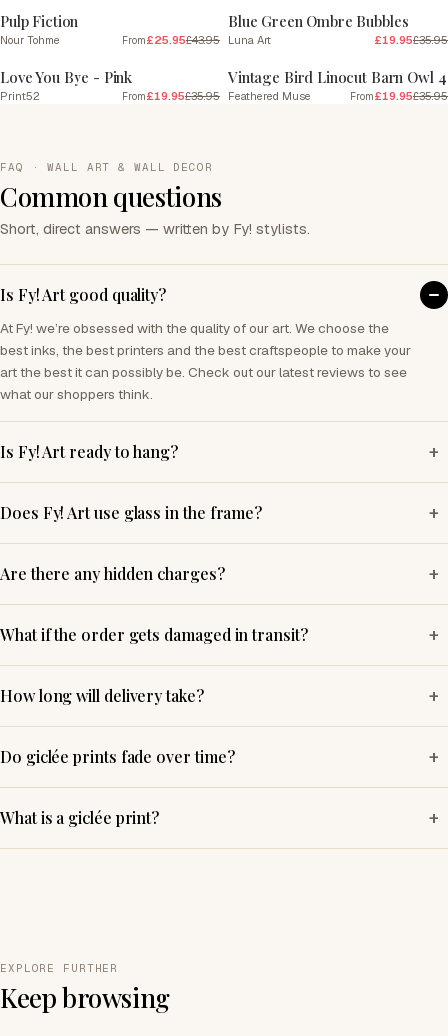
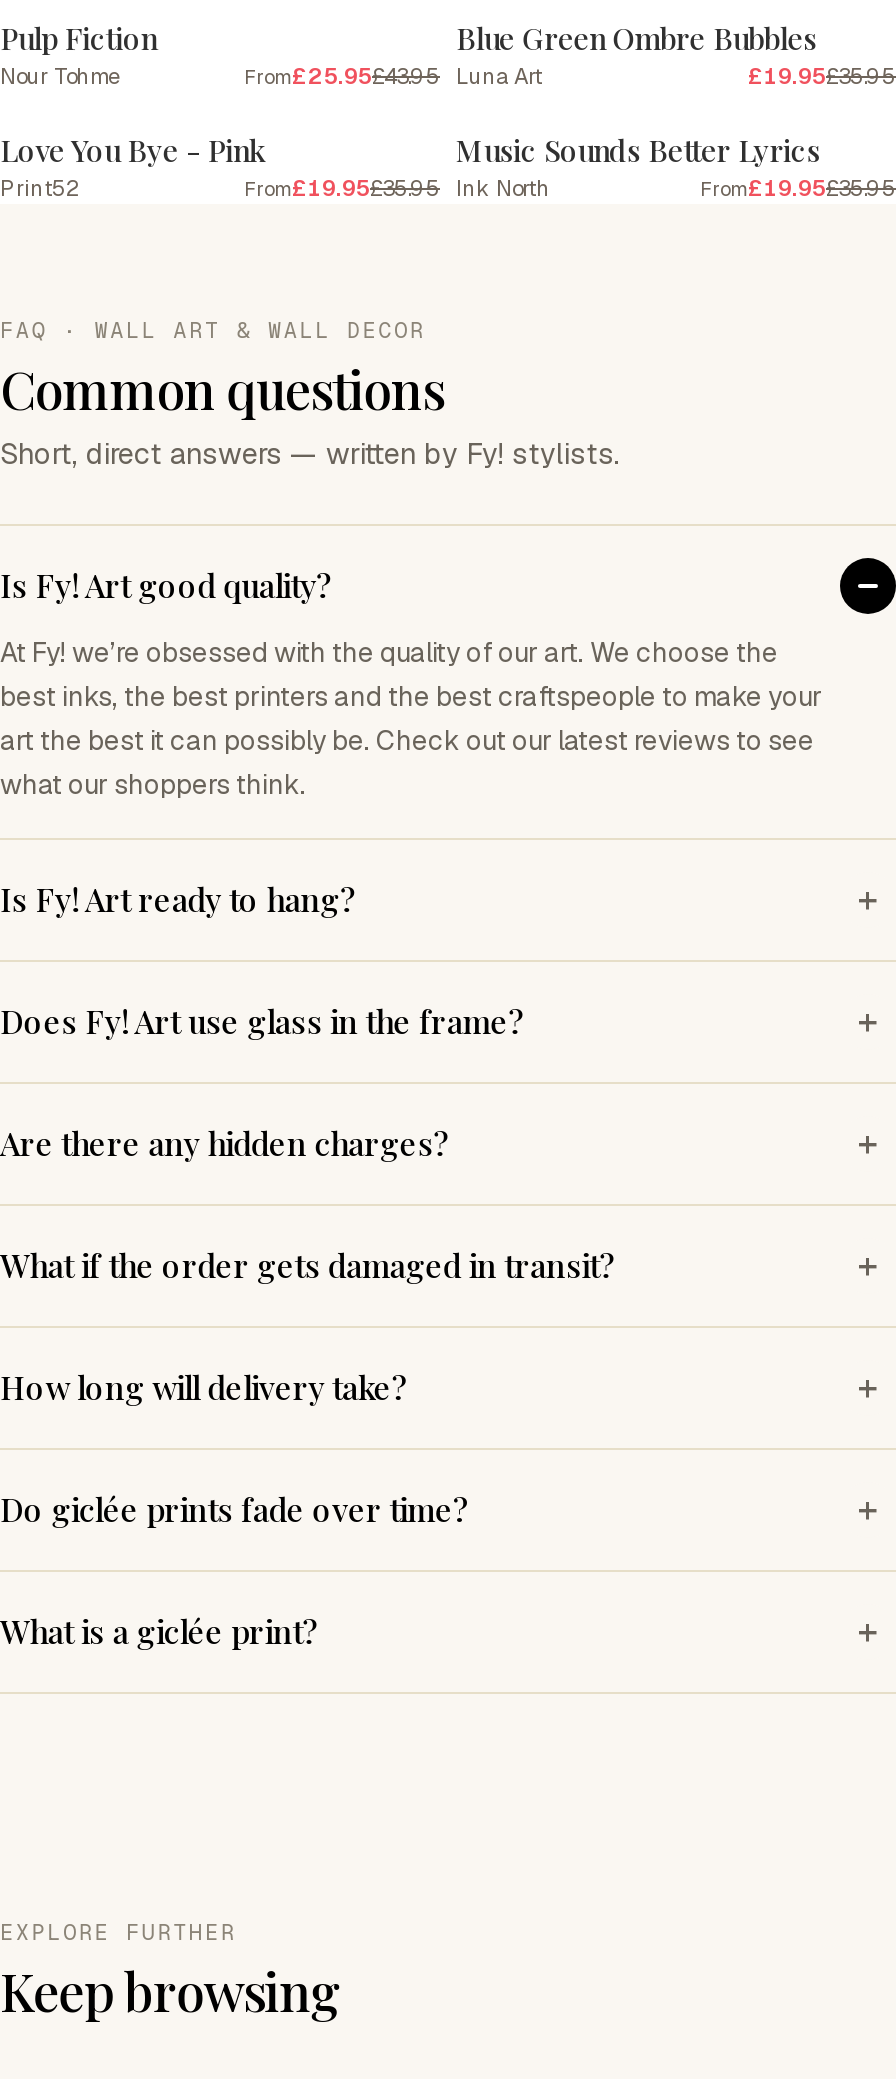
[228,67,446,103] Vintage Bird Linocut Barn Owl 4 | Feathered Muse -> [456,131,820,203] Music Sounds Better Lyrics | Ink North

